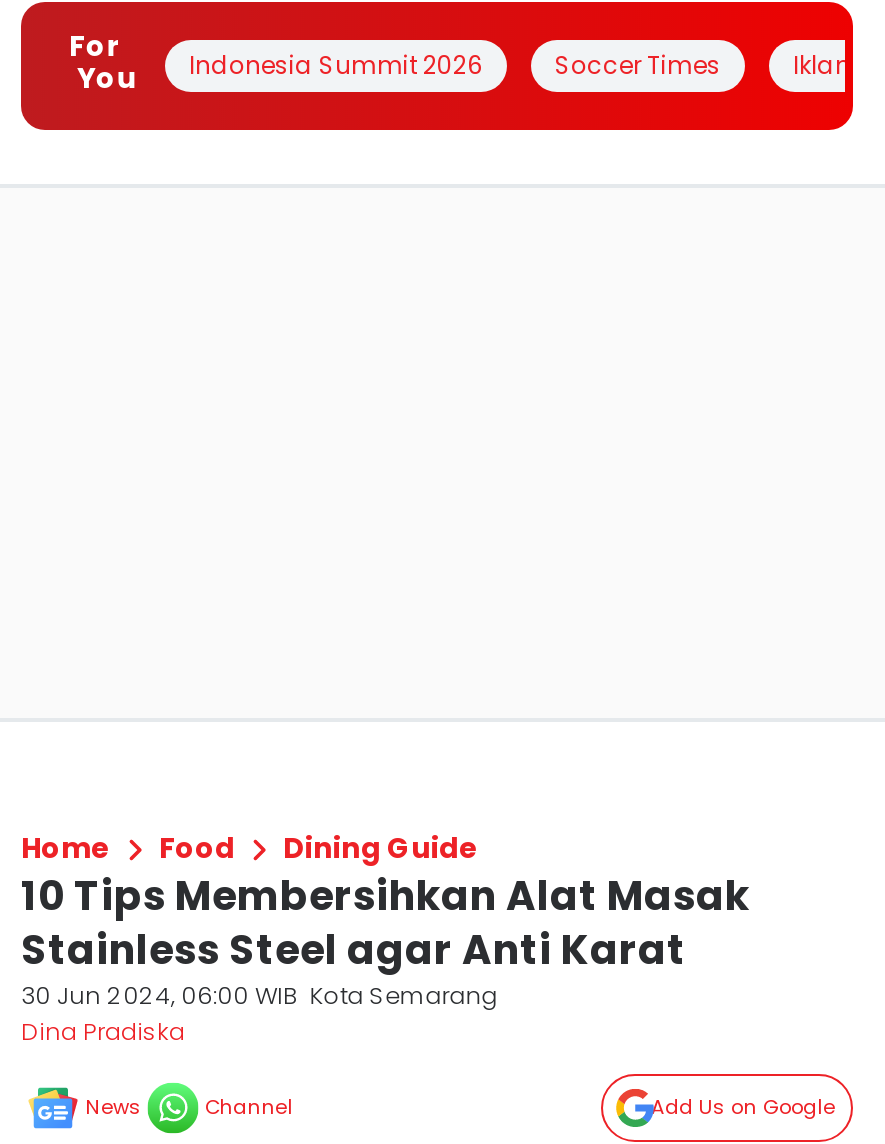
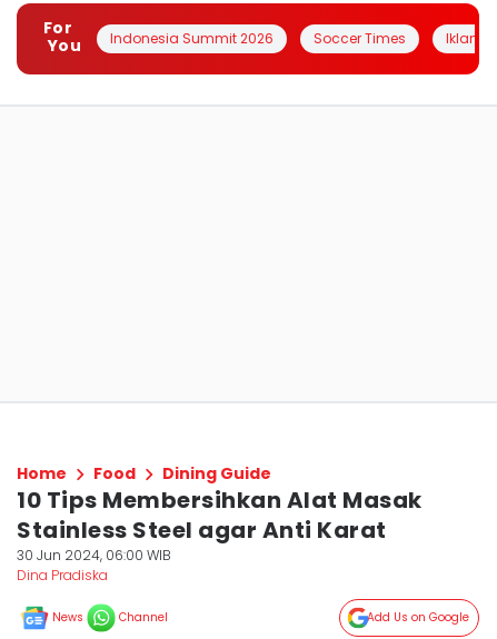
[21,978,497,1012] 30 Jun 2024, 06:00 WIB Kota Semarang -> [17,546,171,565] 30 Jun 2024, 06:00 WIB

